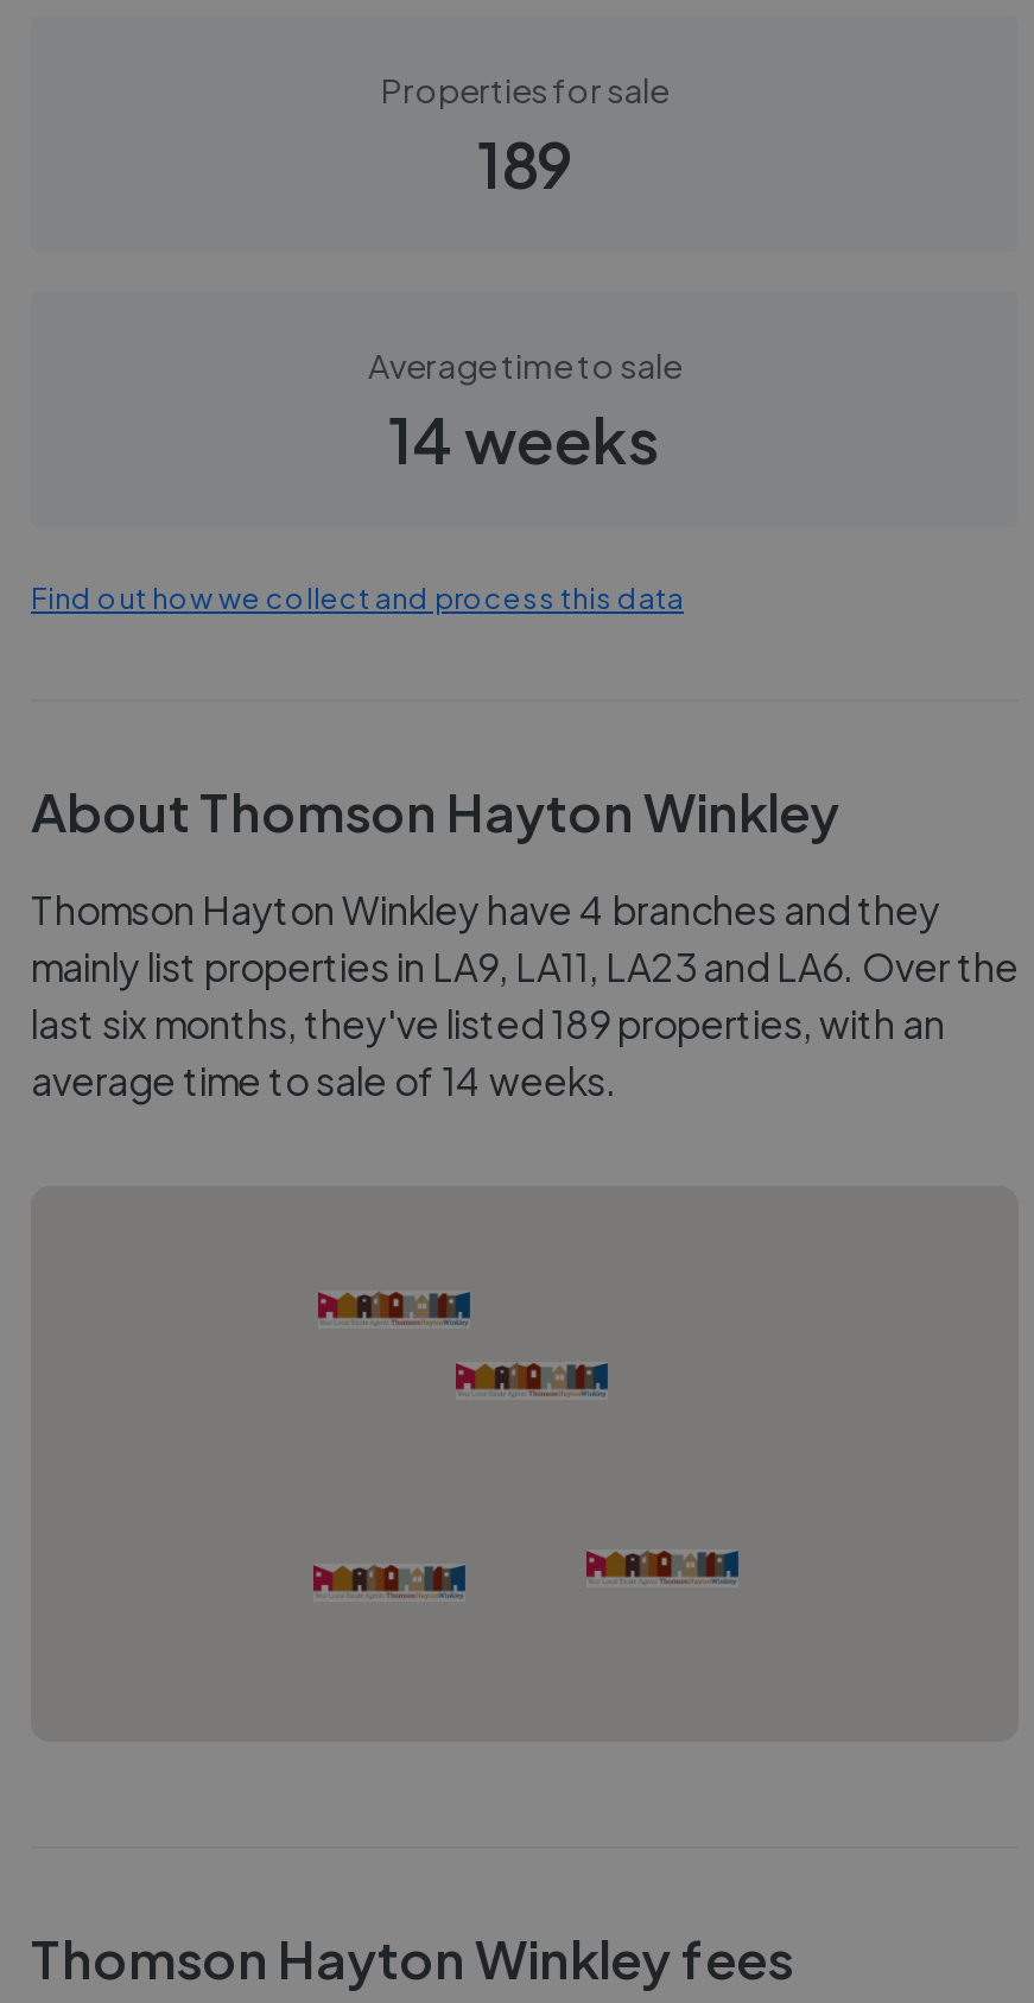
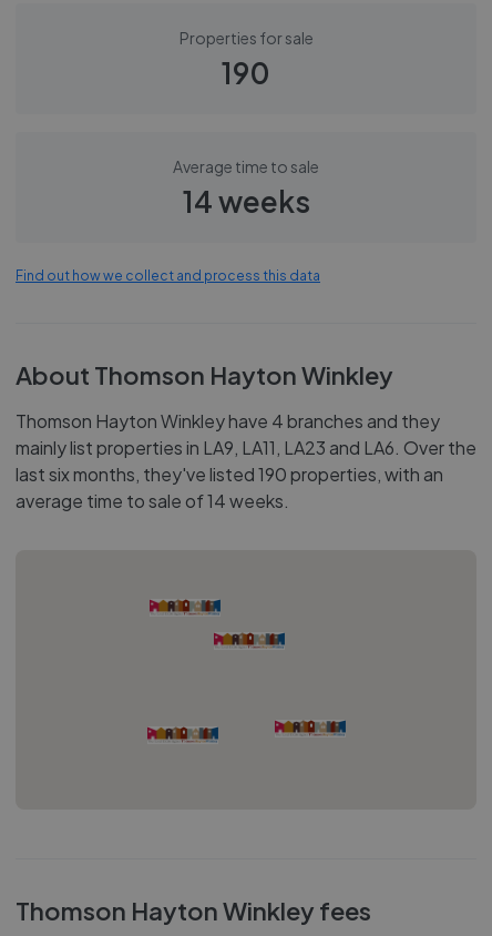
[477,125,572,203] 189 -> [222,54,270,91] 190
[31,999,945,1048] last six months, they've listed 189 properties, with an -> [16,462,443,486] last six months, they've listed 190 properties, with an

